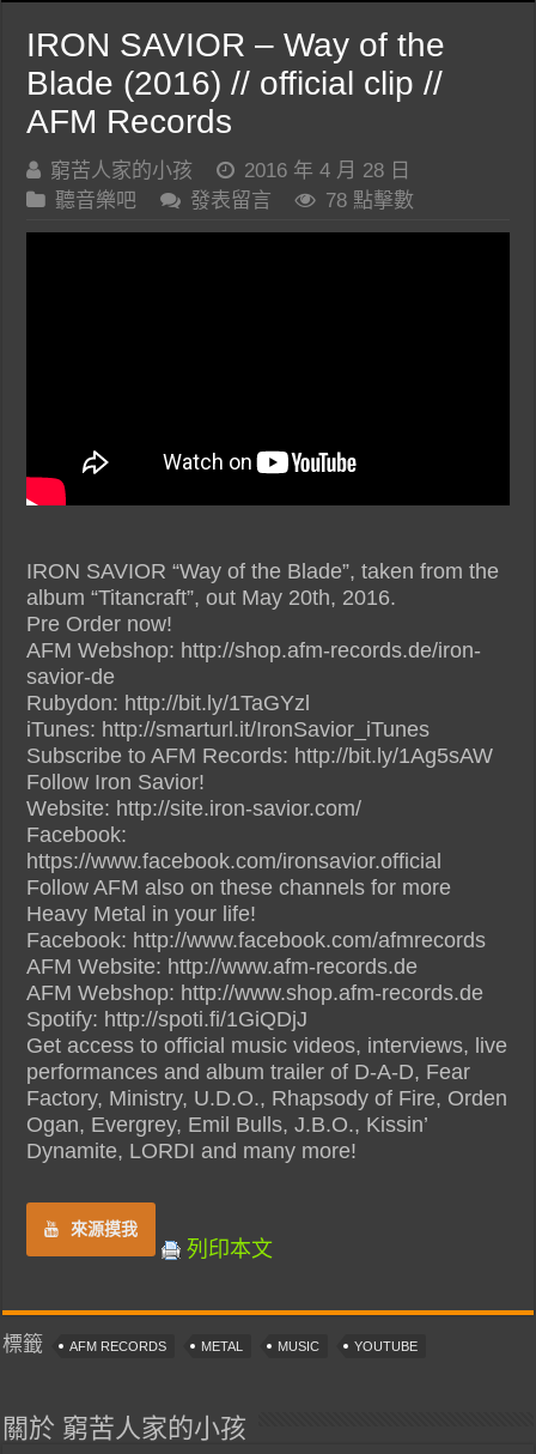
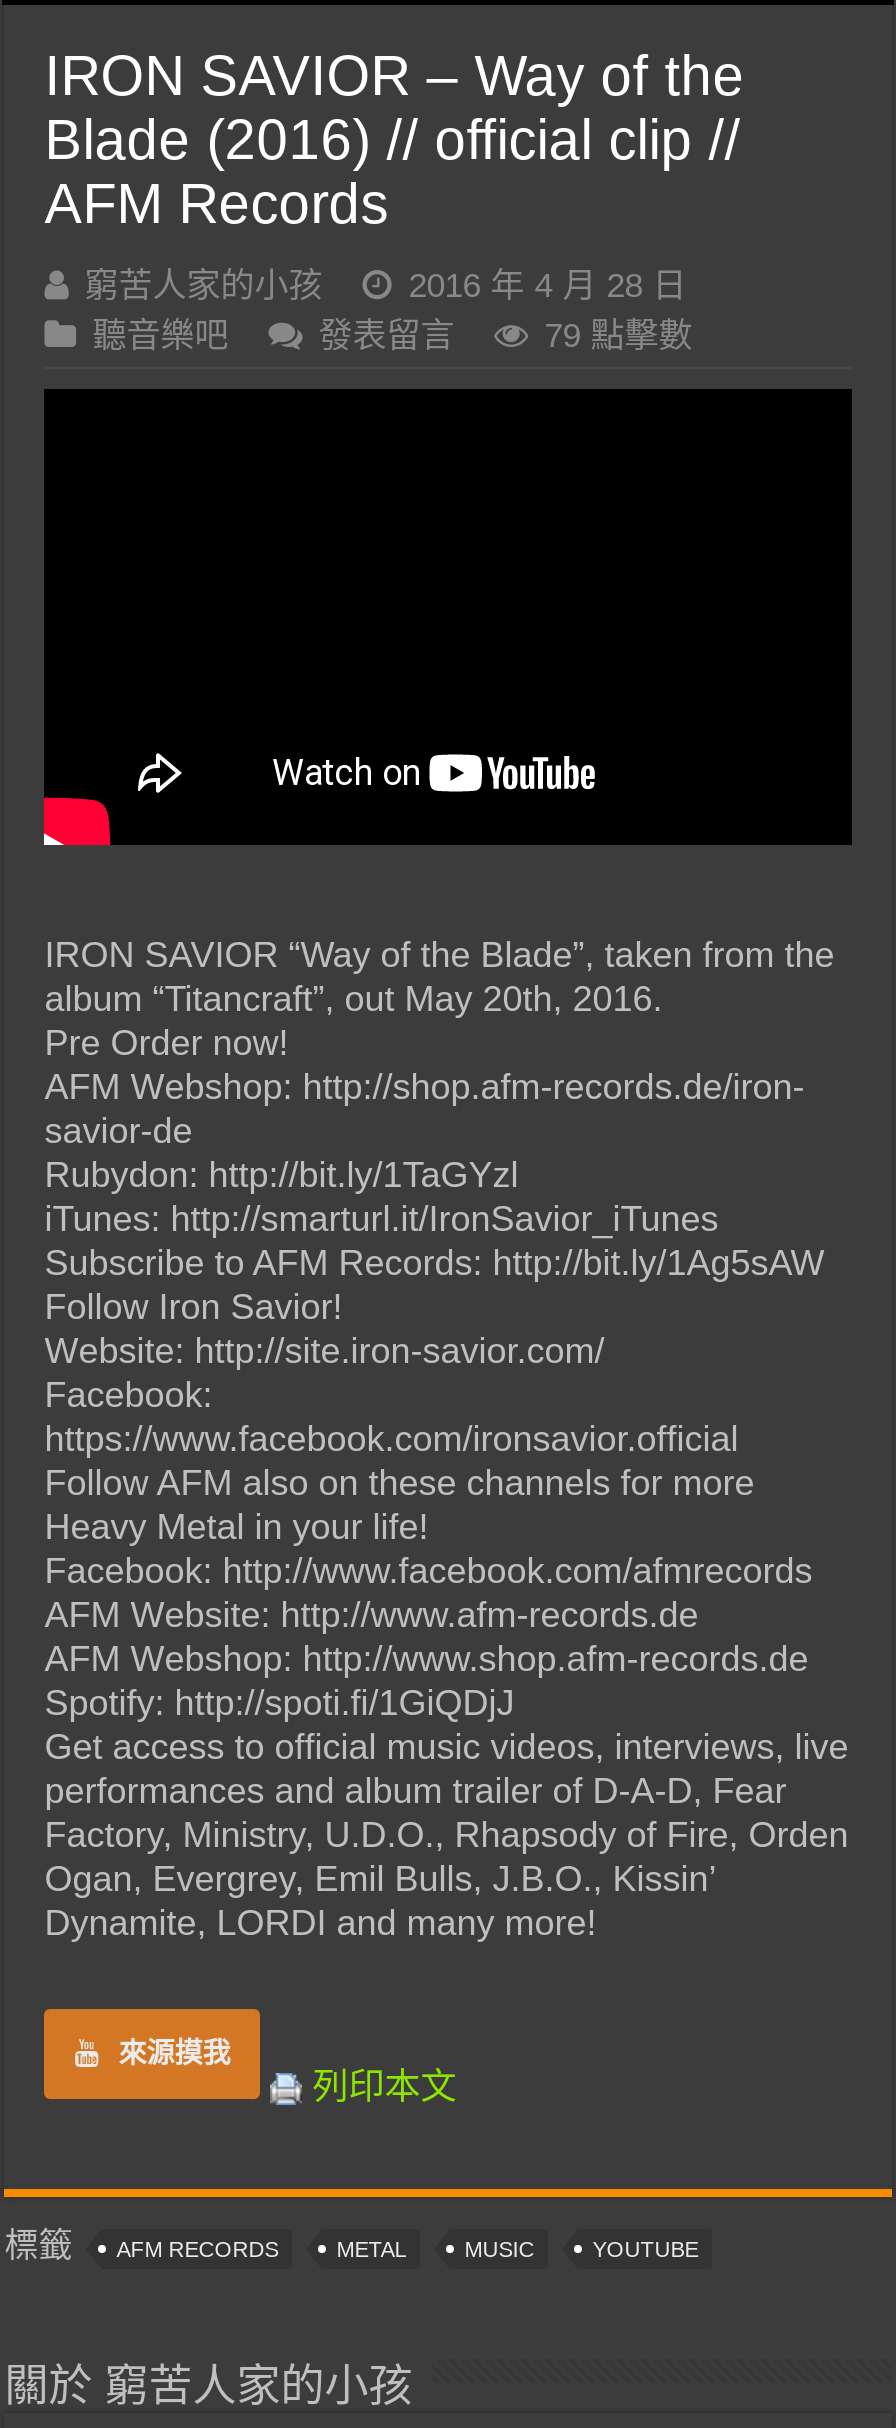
[326,189,414,212] 78 點擊數 -> [544,317,692,355] 79 點擊數

